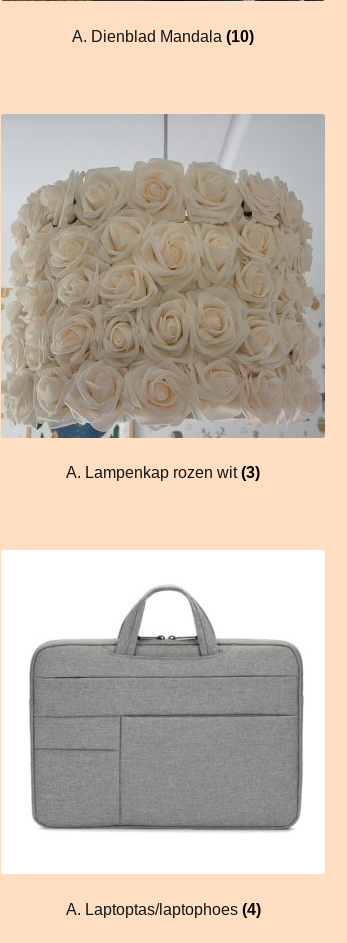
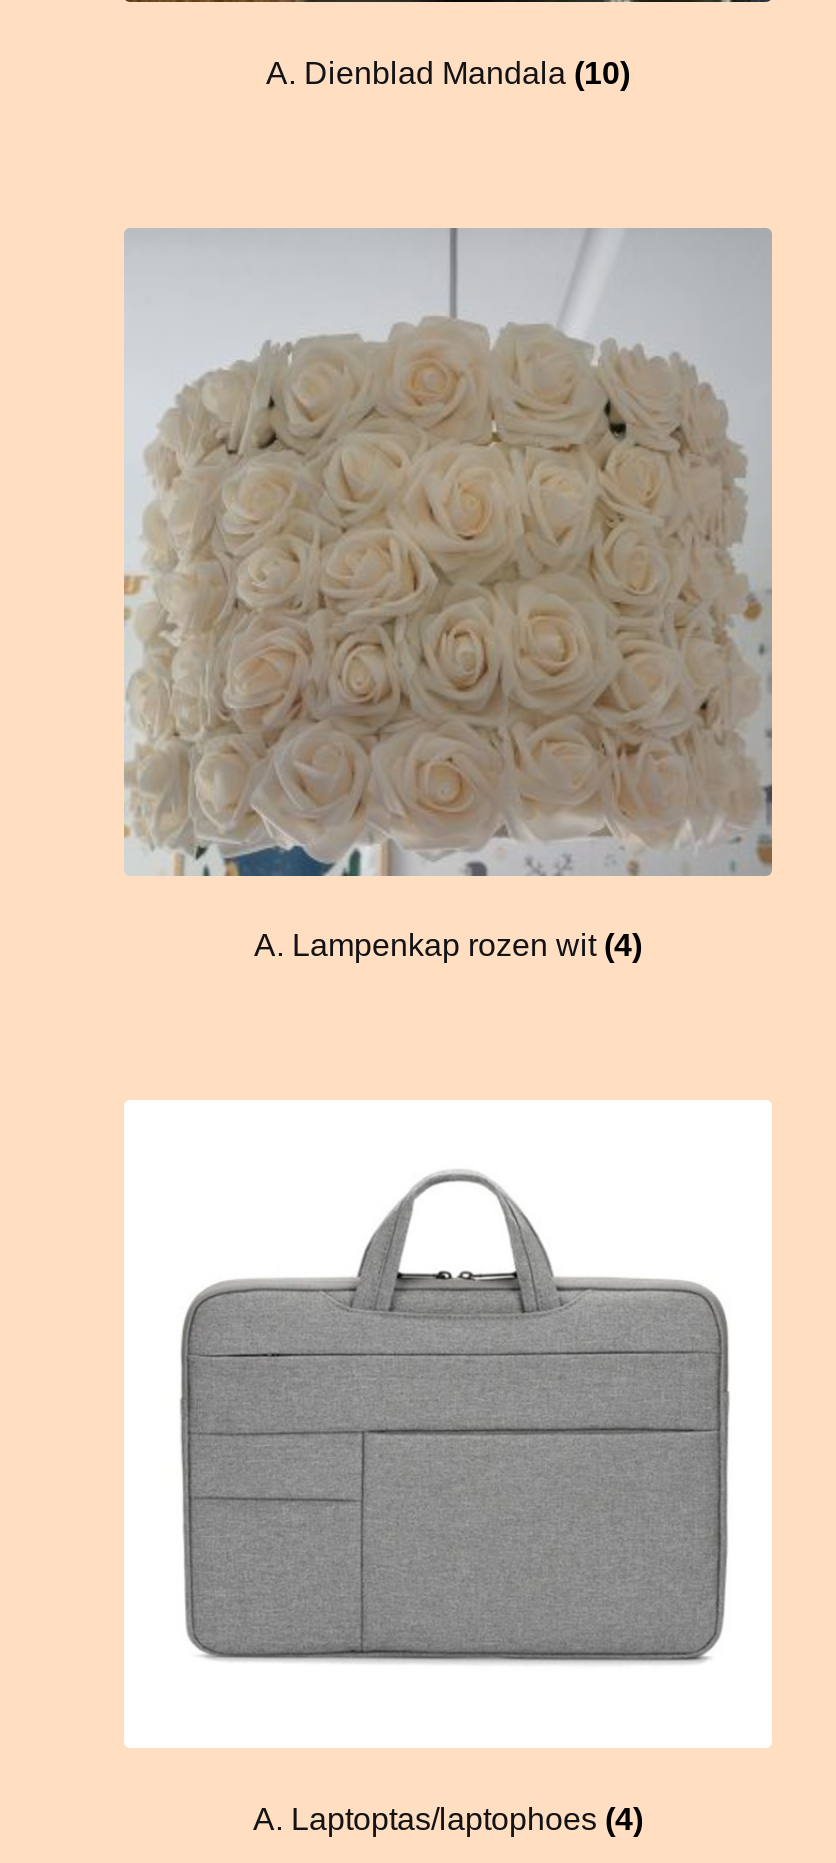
[66,464,260,481] A. Lampenkap rozen wit (3) -> [254,929,642,963] A. Lampenkap rozen wit (4)

